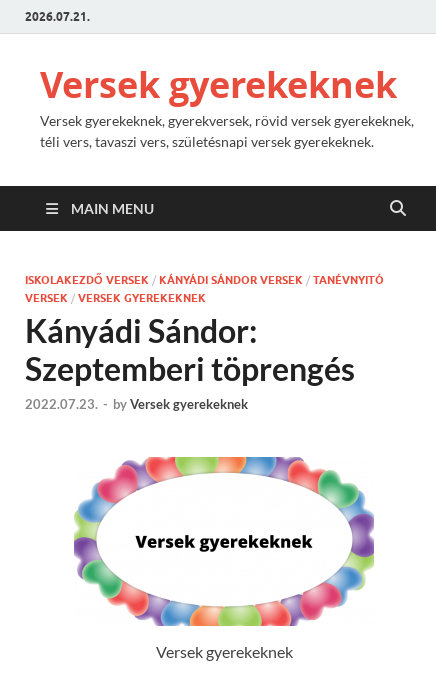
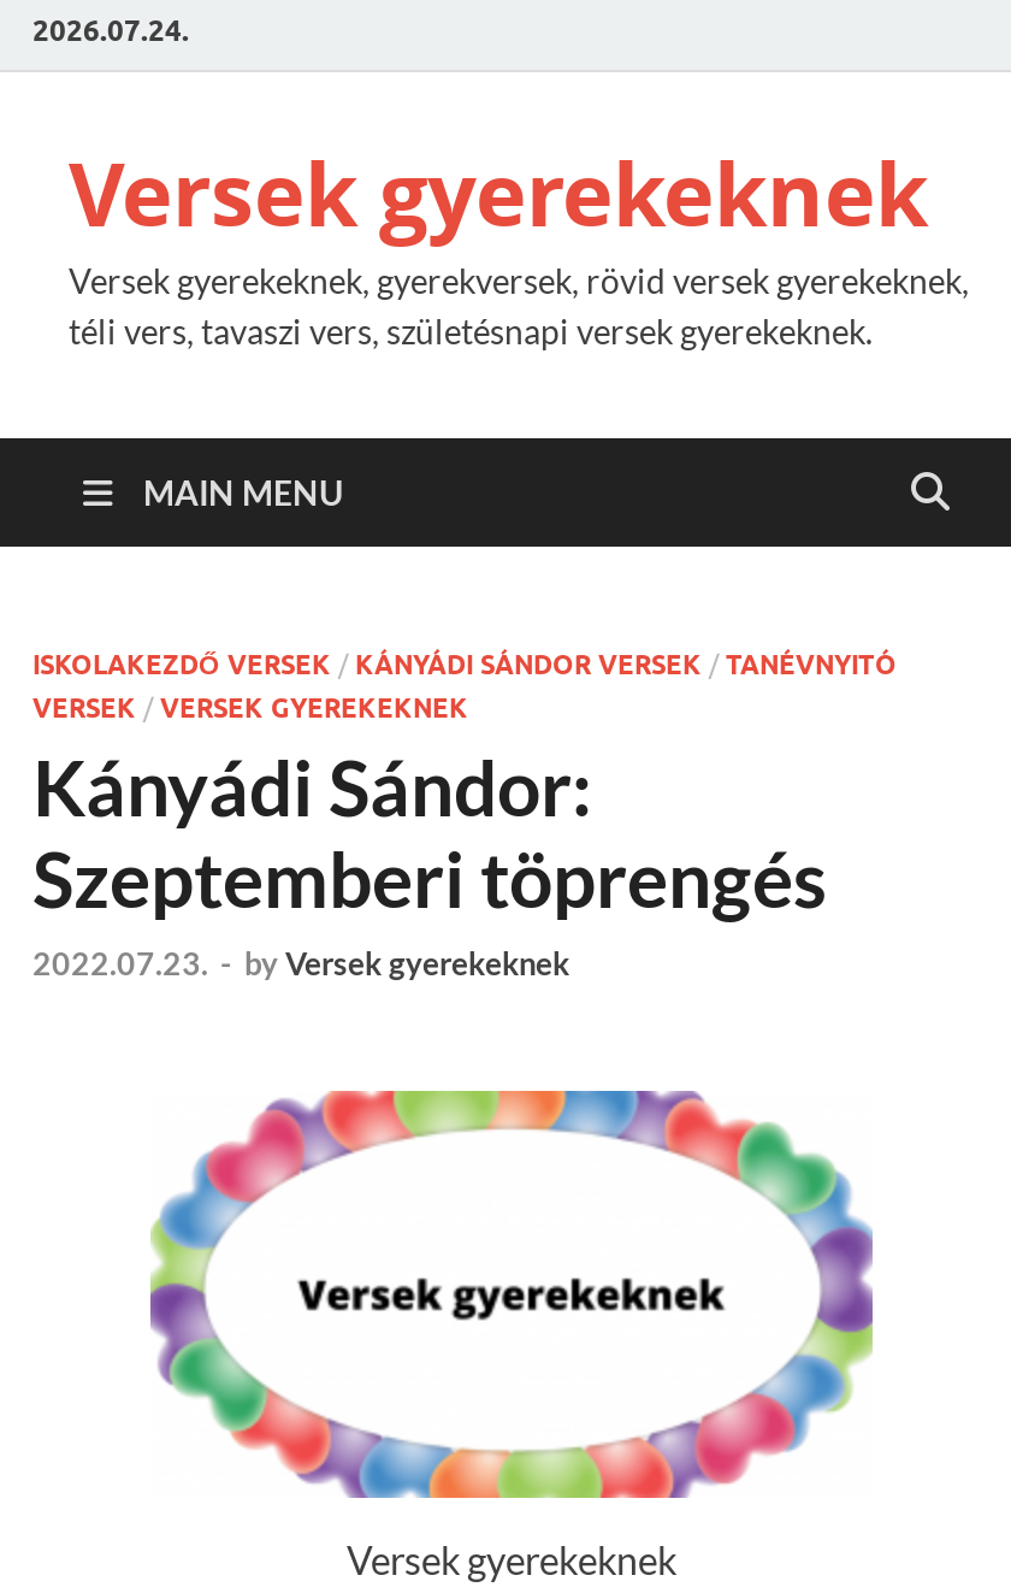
[25,8,90,23] 2026.07.21. -> [32,11,189,47] 2026.07.24.

